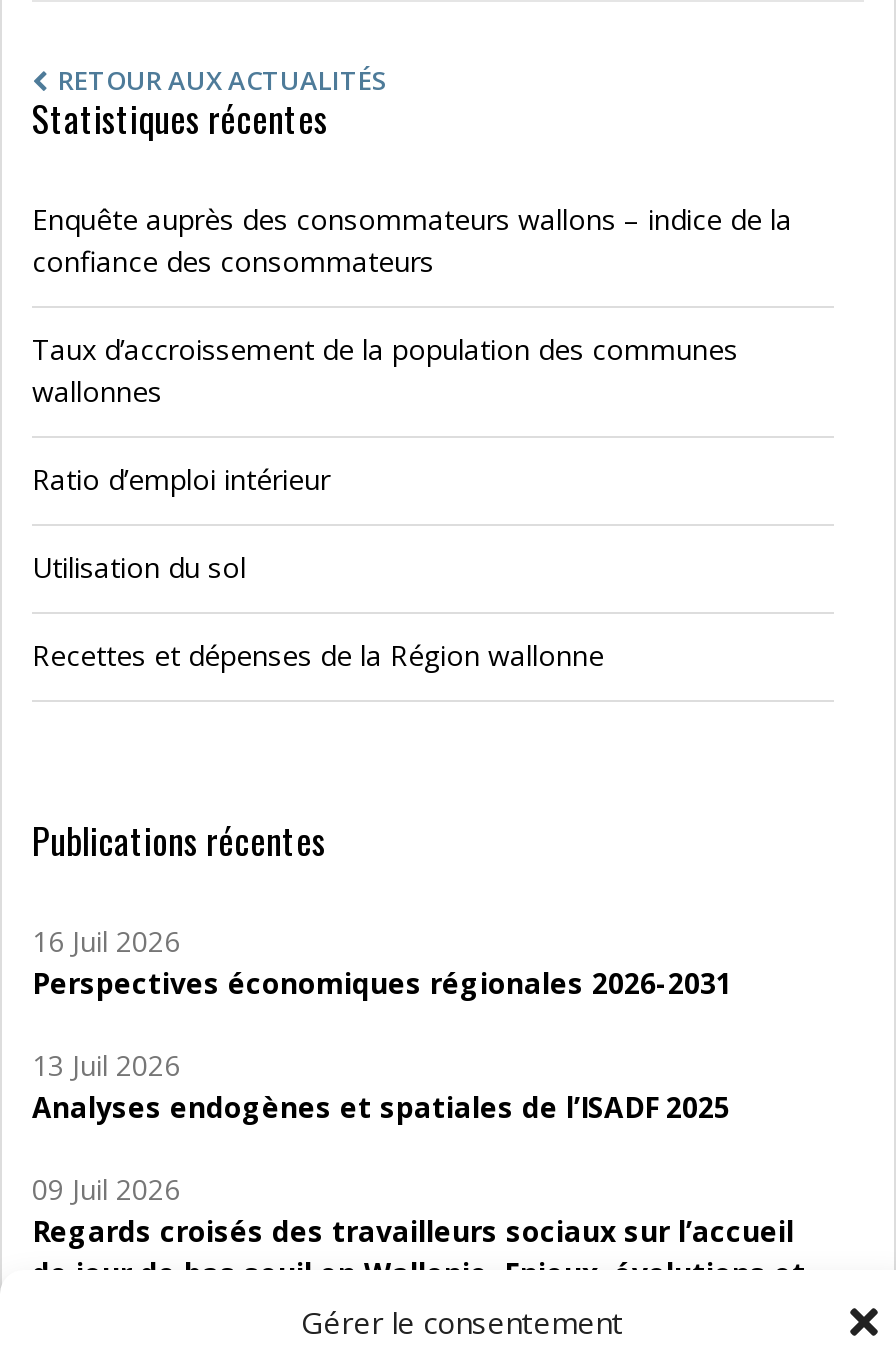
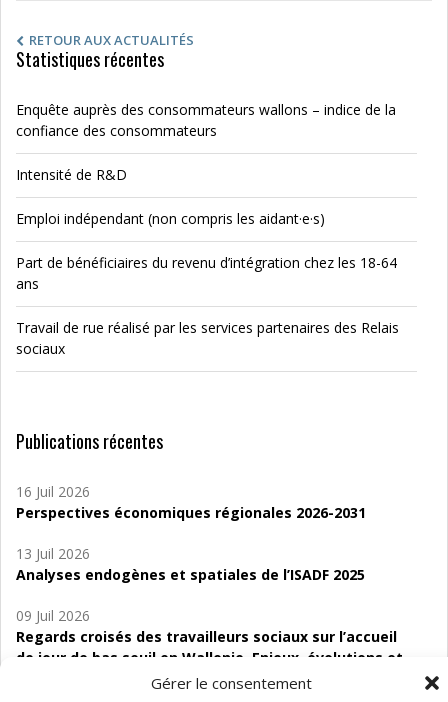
[32,330,738,410] Taux d’accroissement de la population des communes | wallonnes -> [16,165,127,184] Intensité de R&D
[32,460,330,498] Ratio d’emploi intérieur -> [16,209,325,228] Emploi indépendant (non compris les aidant·e·s)
[32,548,246,586] Utilisation du sol -> [16,253,397,293] Part de bénéficiaires du revenu d’intégration chez les 18-64 | ans
[32,636,604,674] Recettes et dépenses de la Région wallonne -> [16,318,399,358] Travail de rue réalisé par les services partenaires des Relais | sociaux

